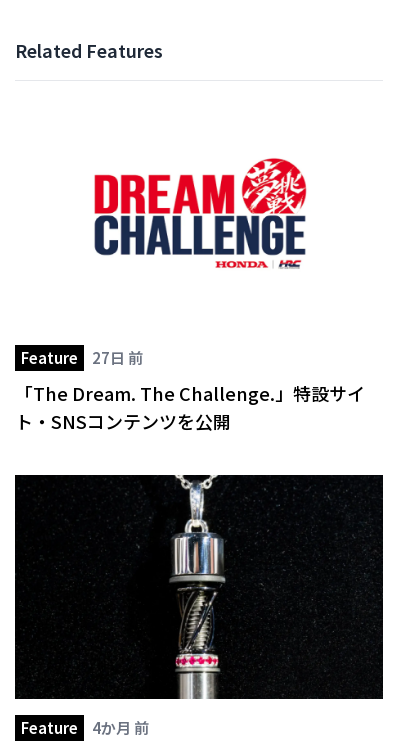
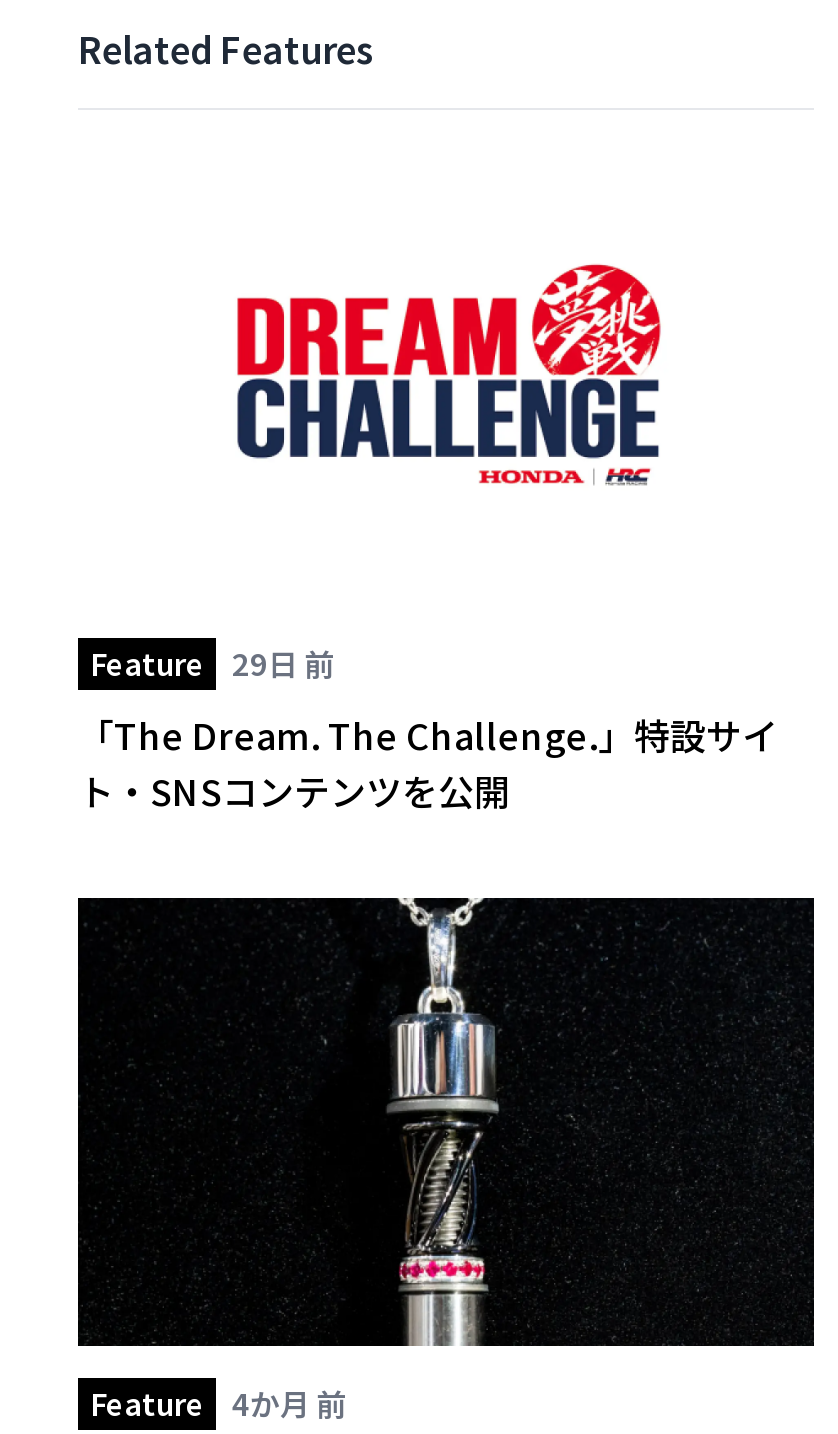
[21,347,143,368] Feature 27日 前 -> [90,642,334,684] Feature 29日 前

